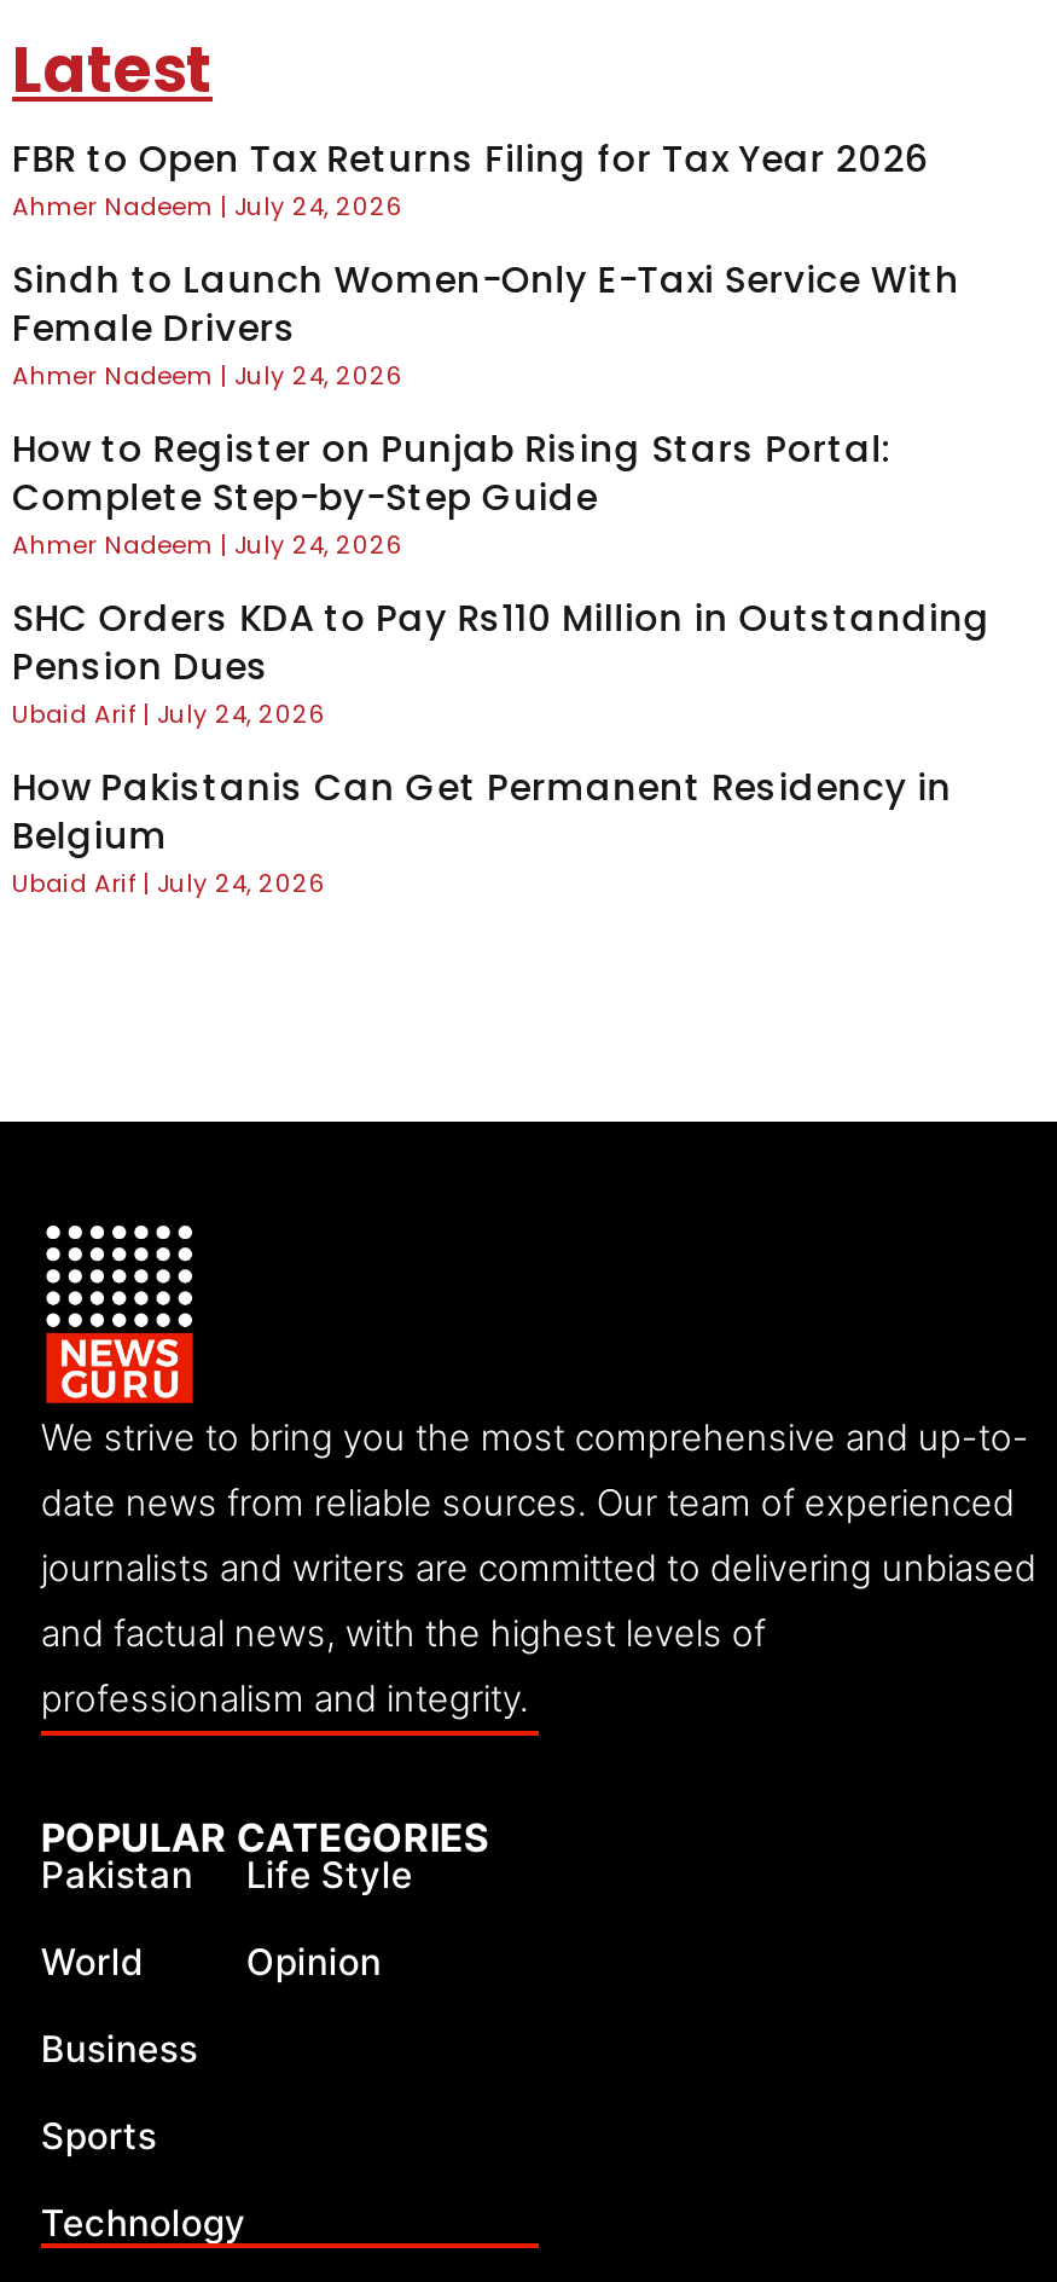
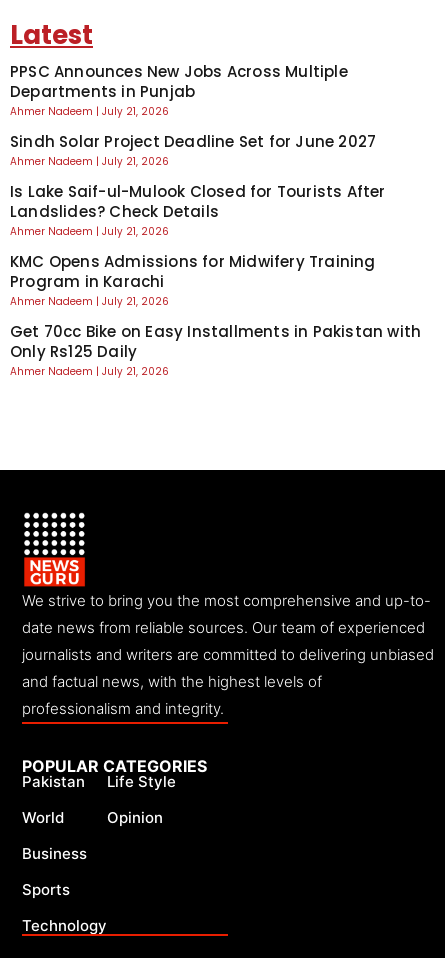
[12,134,929,226] FBR to Open Tax Returns Filing for Tax Year 2026 | Ahmer Nadeem July 24, 2026 -> [10,61,348,119] PPSC Announces New Jobs Across Multiple | Departments in Punjab | Ahmer Nadeem July 21, 2026
[12,255,960,395] Sindh to Launch Women-Only E-Taxi Service With | Female Drivers | Ahmer Nadeem July 24, 2026 -> [10,131,376,169] Sindh Solar Project Deadline Set for June 2027 | Ahmer Nadeem July 21, 2026
[12,424,892,564] How to Register on Punjab Rising Stars Portal: | Complete Step-by-Step Guide | Ahmer Nadeem July 24, 2026 -> [10,181,386,239] Is Lake Saif-ul-Mulook Closed for Tourists After | Landslides? Check Details | Ahmer Nadeem July 21, 2026
[12,593,991,733] SHC Orders KDA to Pay Rs110 Million in Outstanding | Pension Dues | Ubaid Arif July 24, 2026 -> [10,251,376,309] KMC Opens Admissions for Midwifery Training | Program in Karachi | Ahmer Nadeem July 21, 2026
[12,762,952,902] How Pakistanis Can Get Permanent Residency in | Belgium | Ubaid Arif July 24, 2026 -> [10,321,421,379] Get 70cc Bike on Easy Installments in Pakistan with | Only Rs125 Daily | Ahmer Nadeem July 21, 2026

